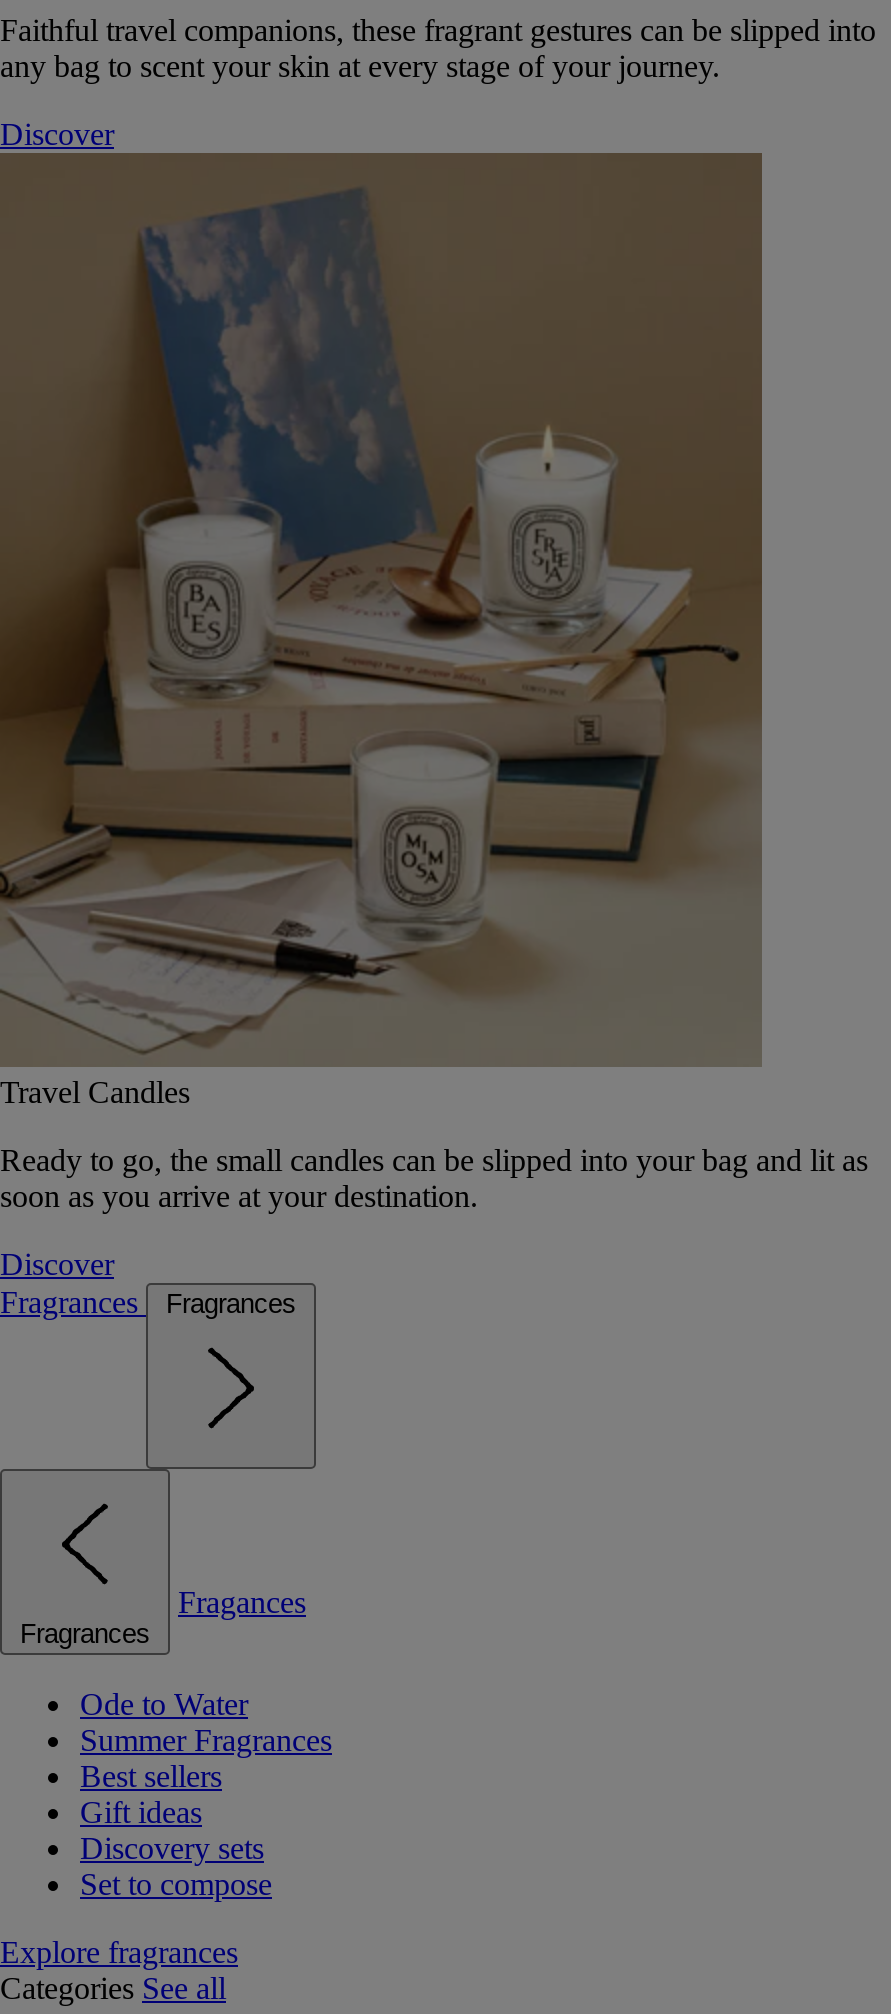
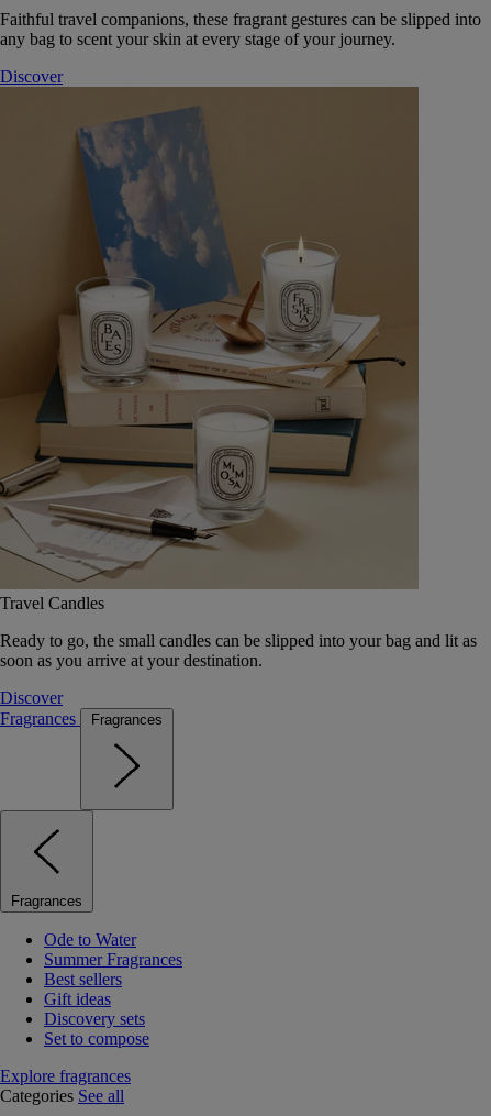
[178,1585,306,1619] Fragances -> none

